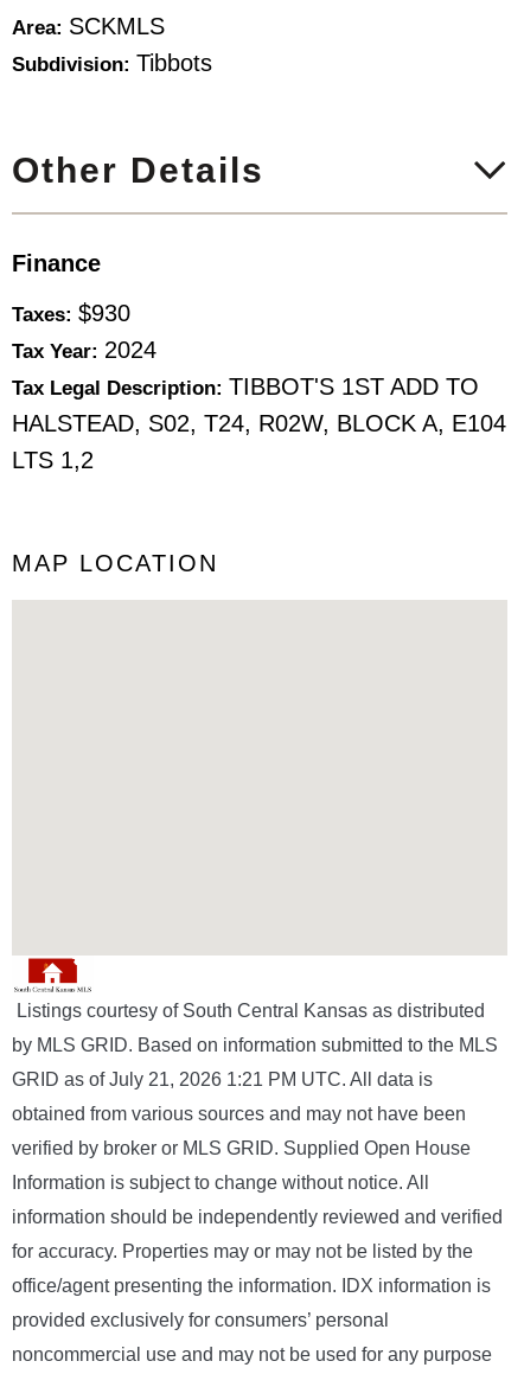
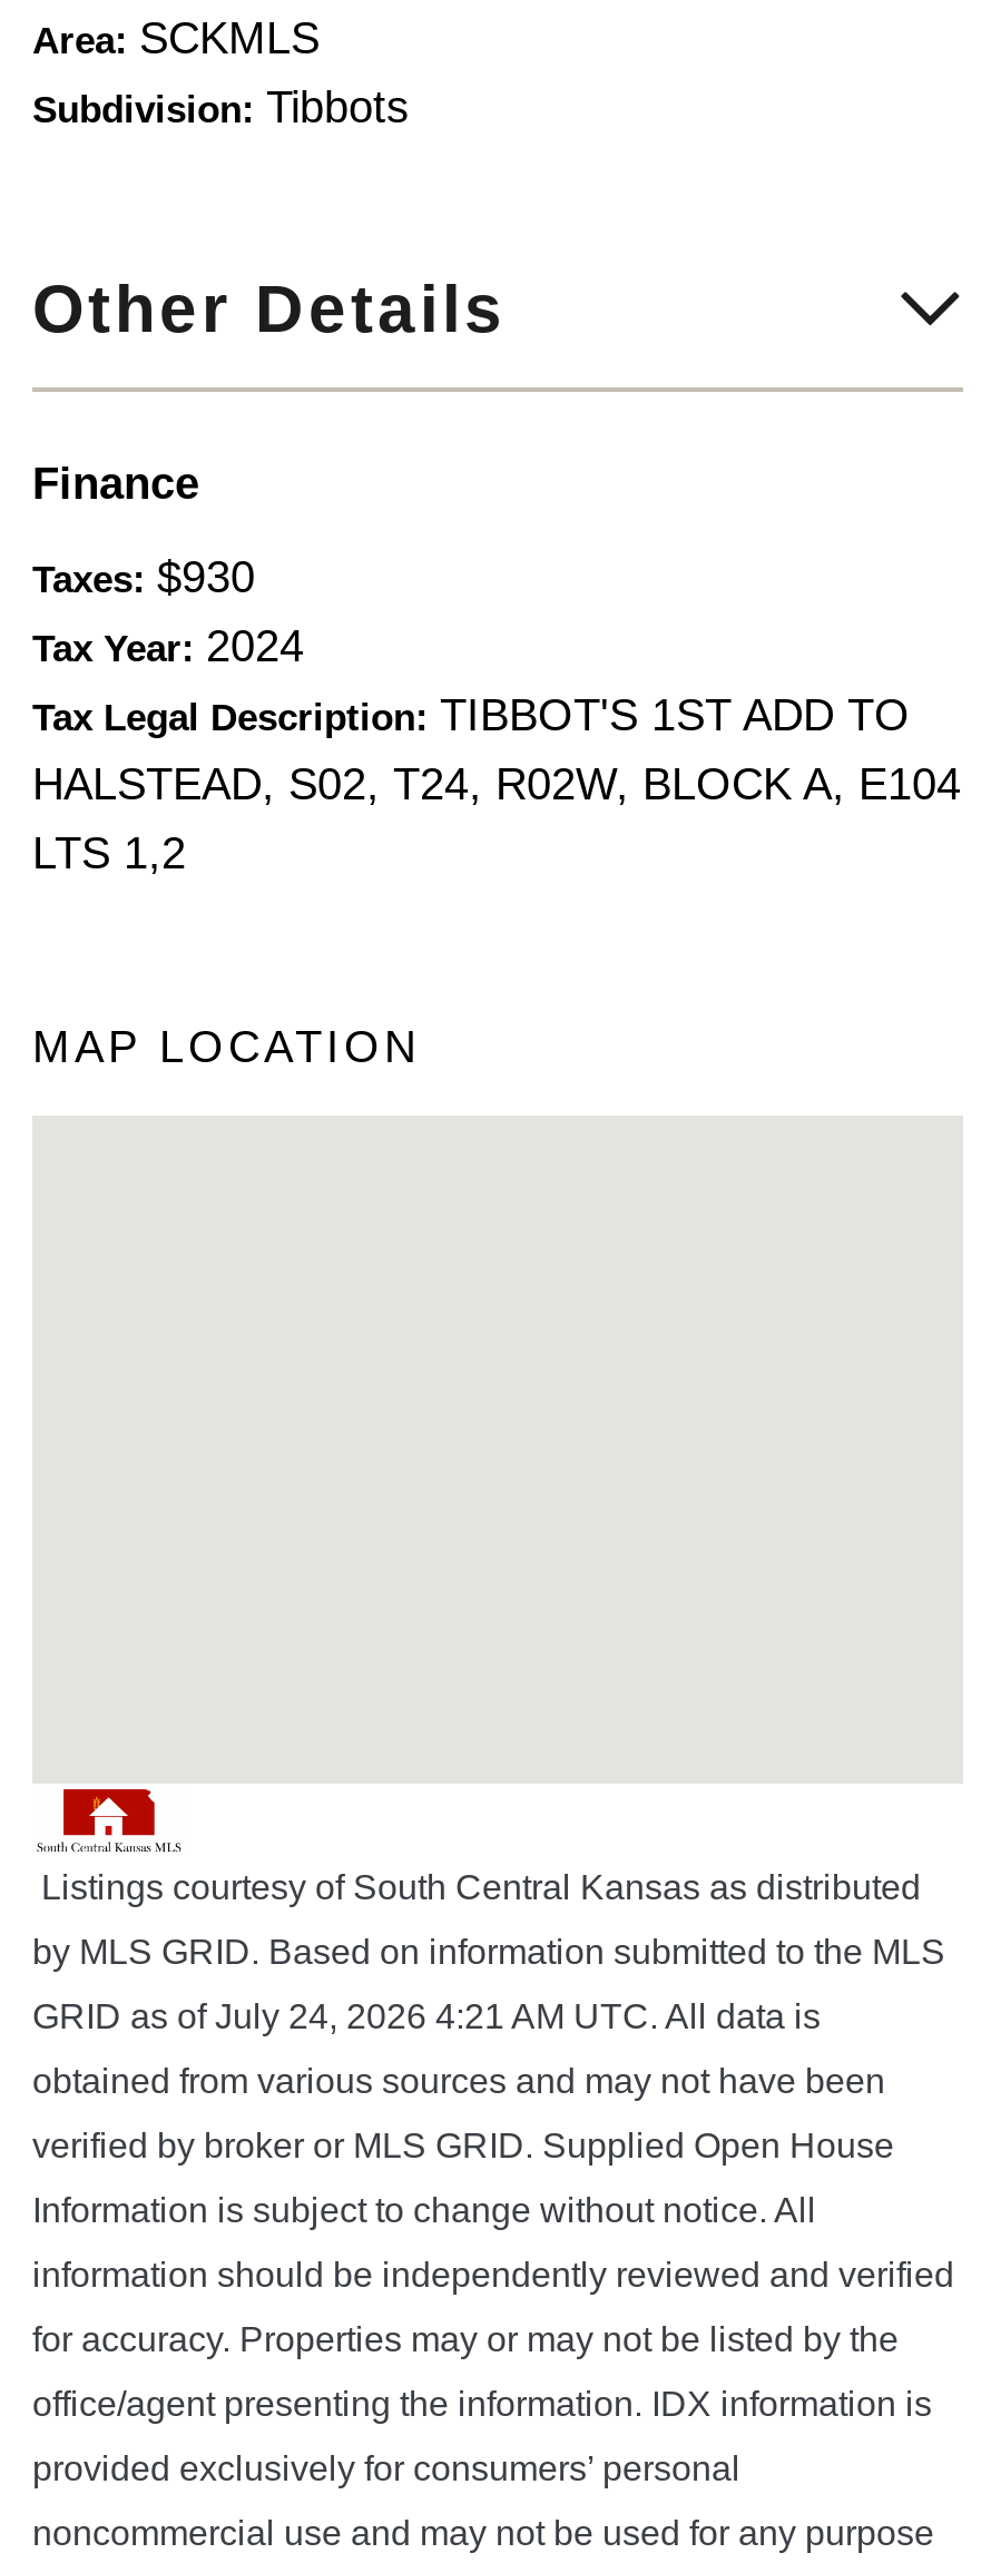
[12,1069,433,1089] GRID as of July 21, 2026 1:21 PM UTC. All data is -> [32,1997,821,2034] GRID as of July 24, 2026 4:21 AM UTC. All data is

